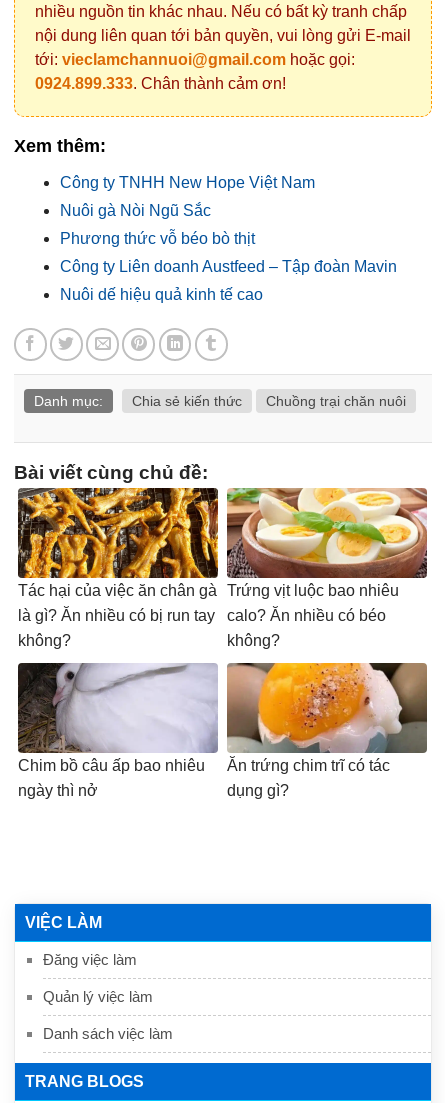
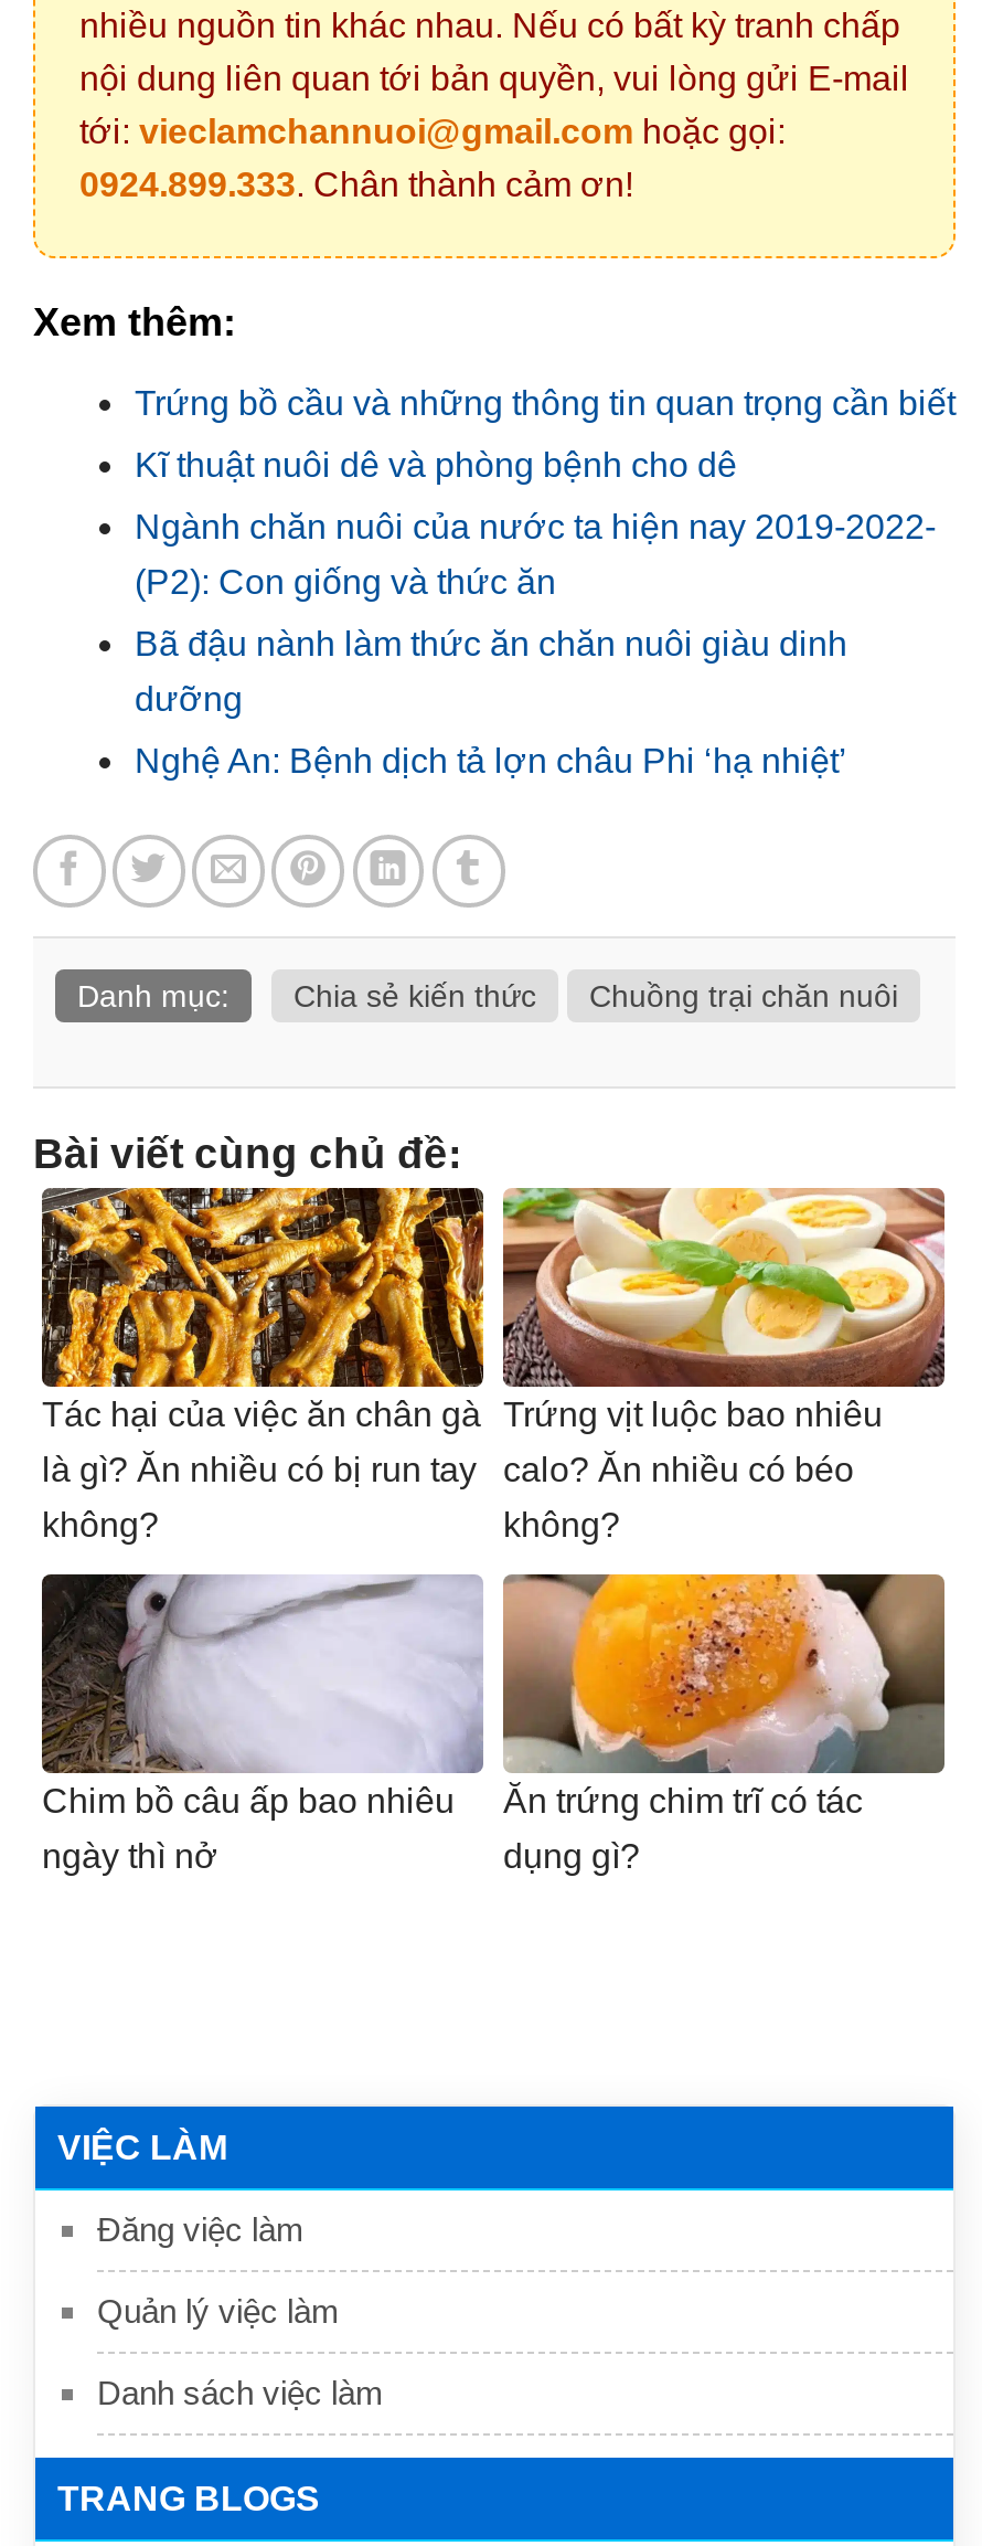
[60,174,397,303] Công ty TNHH New Hope Việt Nam | Nuôi gà Nòi Ngũ Sắc | Phương thức vỗ béo bò thịt | Công ty Liên doanh Austfeed – Tập đoàn Mavin | Nuôi dế hiệu quả kinh tế cao -> [135,385,956,780] Trứng bồ cầu và những thông tin quan trọng cần biết | Kĩ thuật nuôi dê và phòng bệnh cho dê | Ngành chăn nuôi của nước ta hiện nay 2019-2022- | (P2): Con giống và thức ăn | Bã đậu nành làm thức ăn chăn nuôi giàu dinh | dưỡng | Nghệ An: Bệnh dịch tả lợn châu Phi ‘hạ nhiệt’

